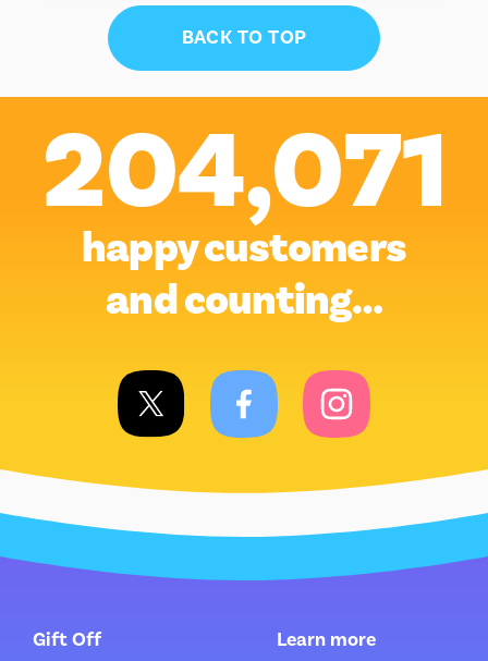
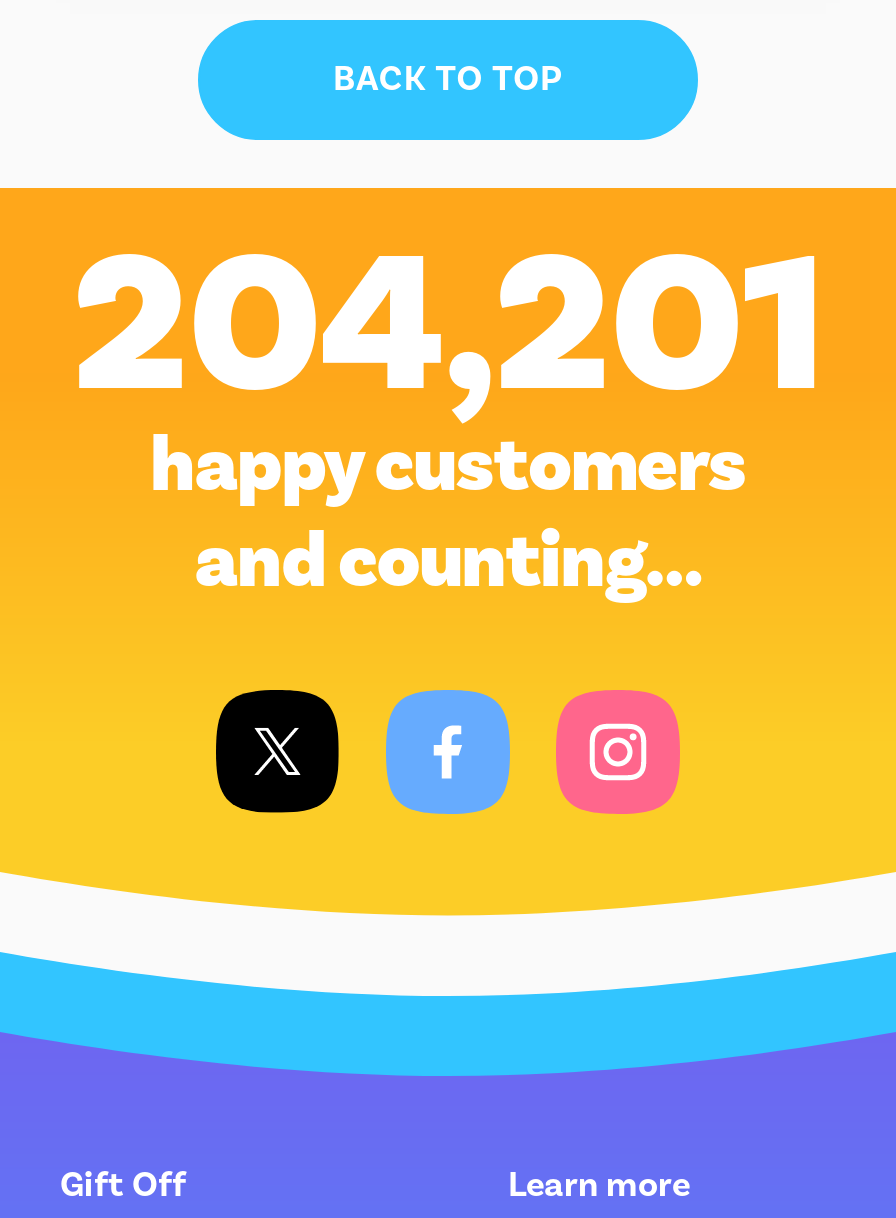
[42,104,446,242] 204,071 -> [72,201,824,455] 204,201

